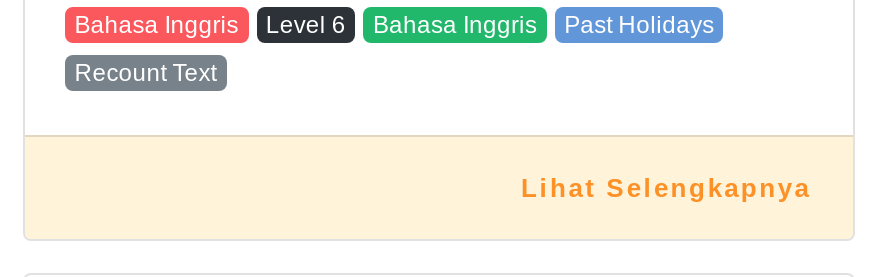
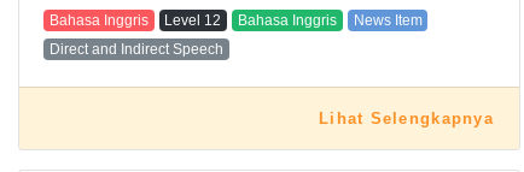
[266,11,346,39] Level 6 -> [165,12,221,29] Level 12
[564,11,714,39] Past Holidays -> [353,12,422,29] News Item
[75,59,217,87] Recount Text -> [49,41,223,58] Direct and Indirect Speech

